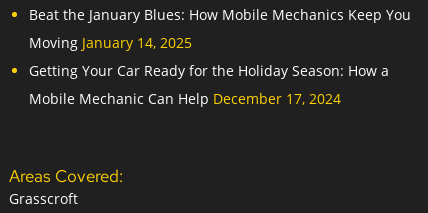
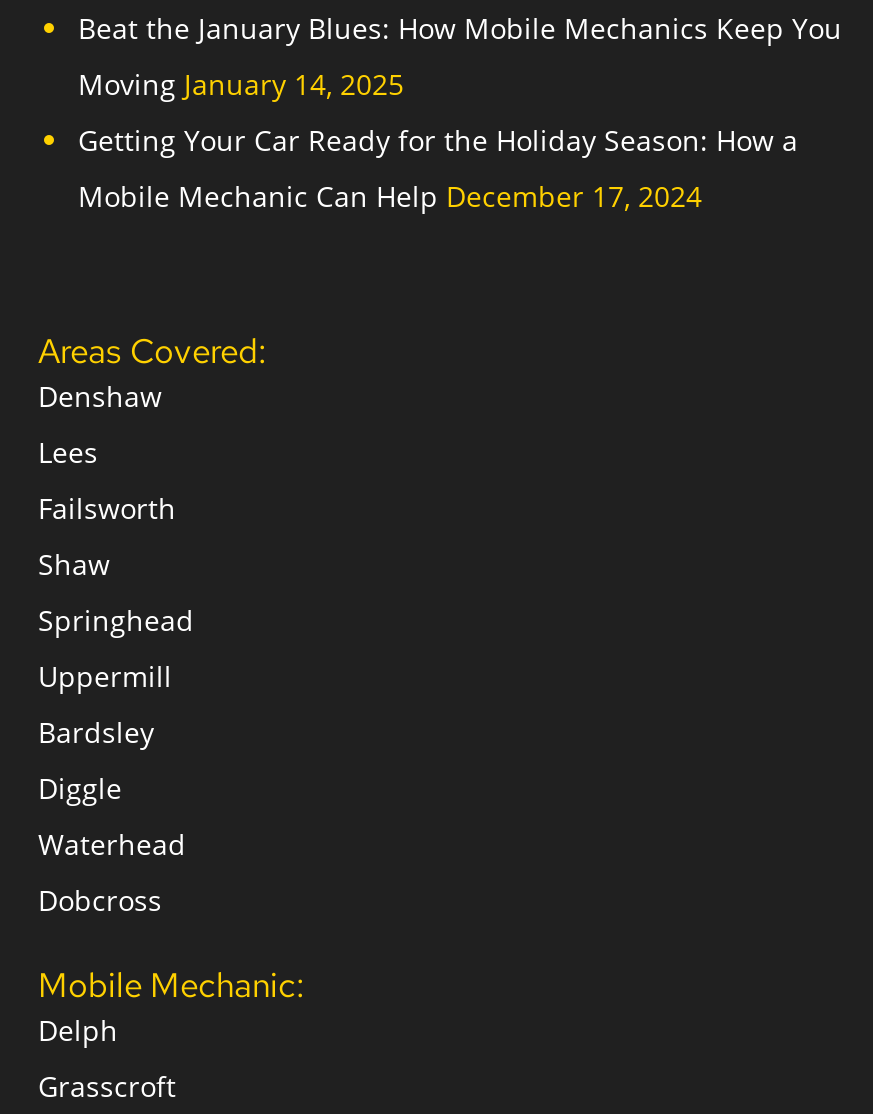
none -> [38,377,304,1049] Denshaw | Lees | Failsworth | Shaw | Springhead | Uppermill | Bardsley | Diggle | Waterhead | Dobcross | Mobile Mechanic: | Delph

